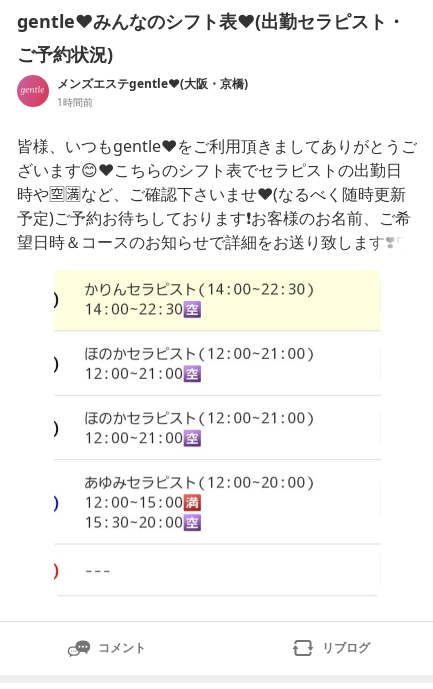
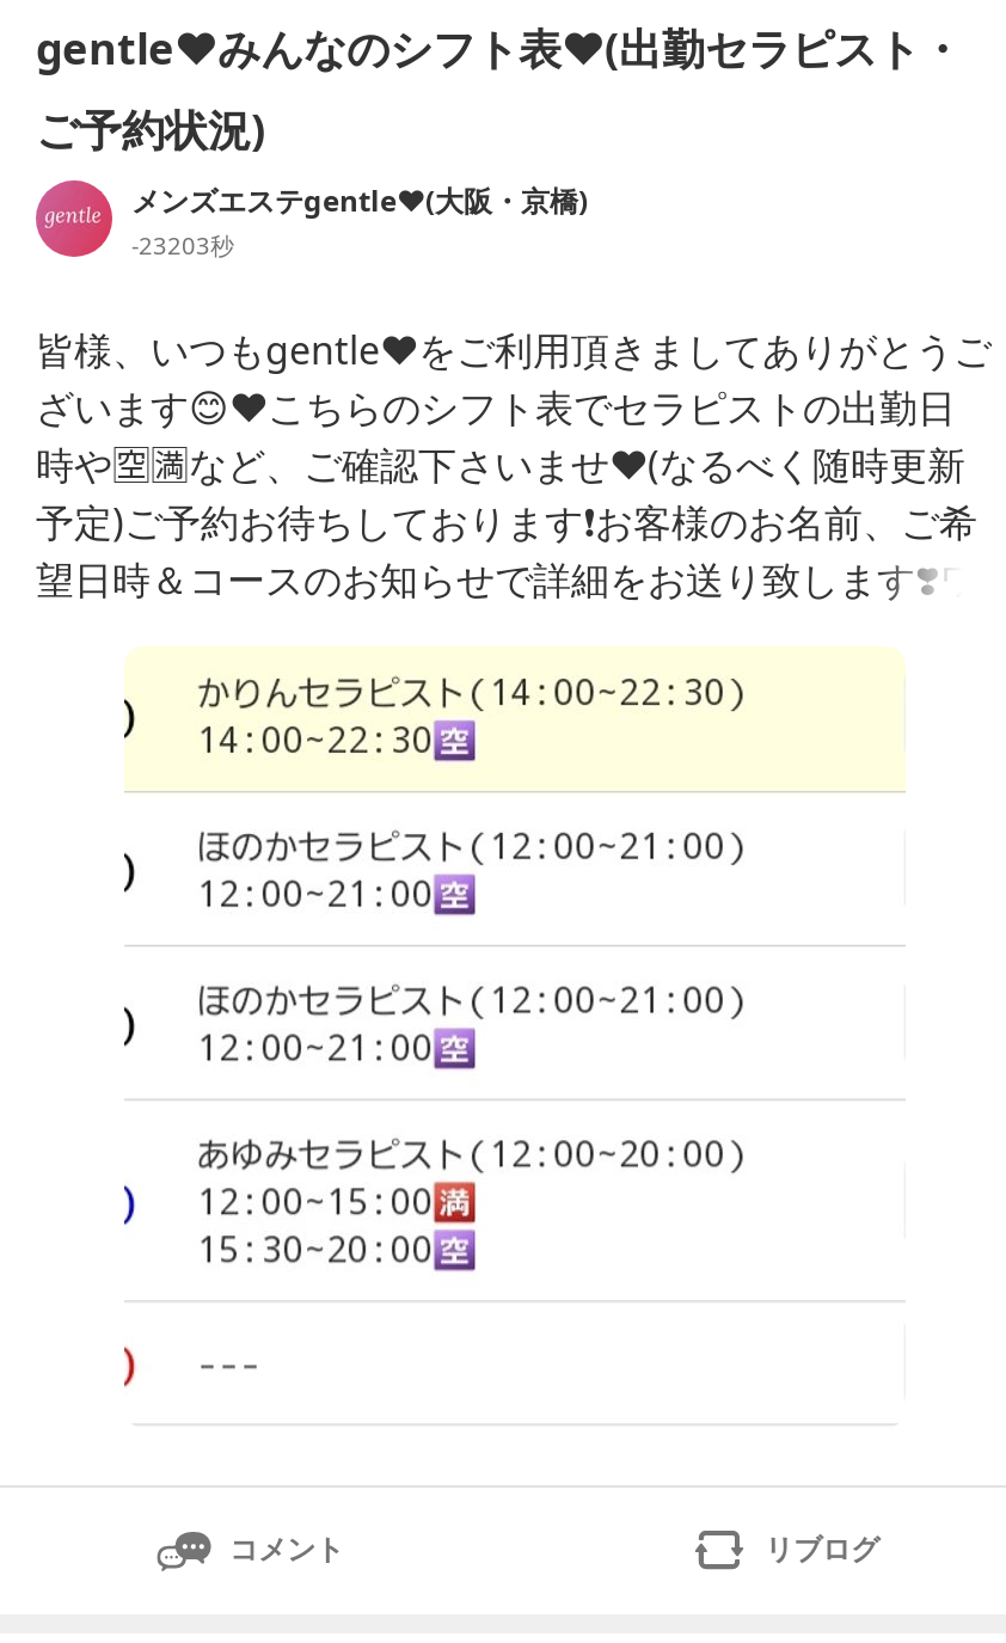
[57,95,93,109] 1時間前 -> [131,228,234,261] -23203秒

